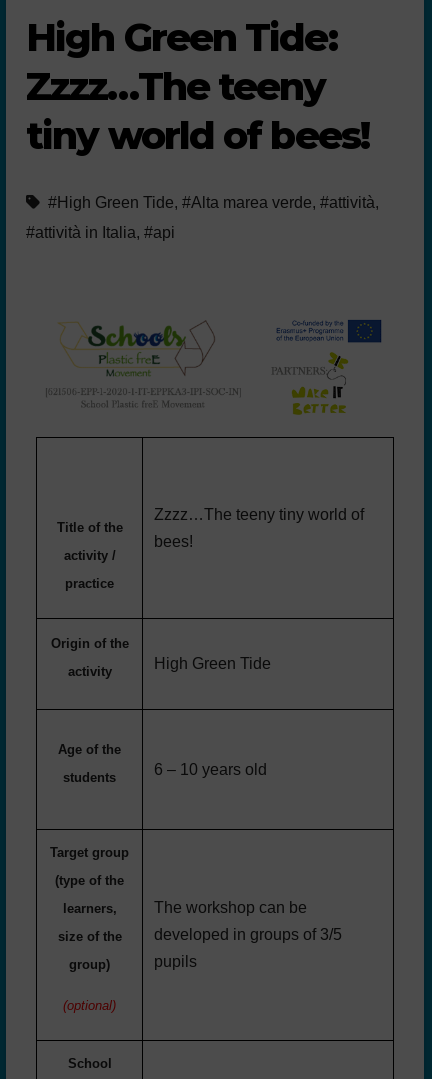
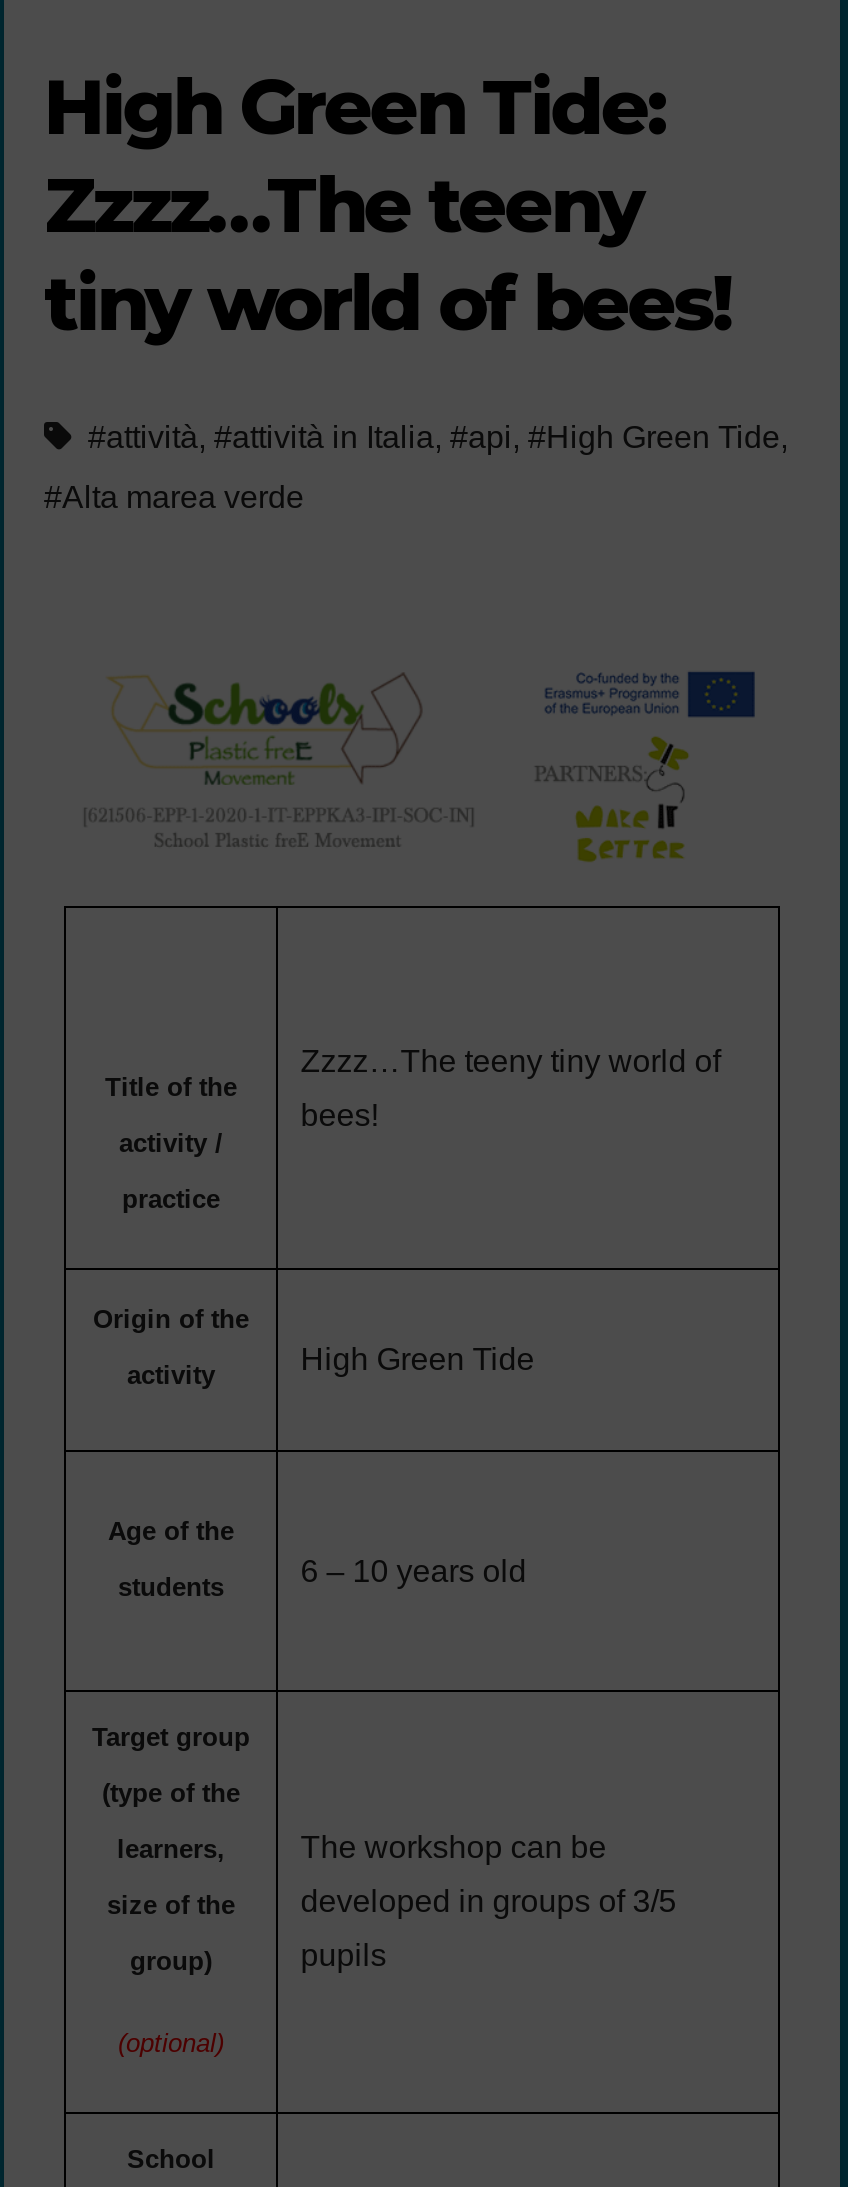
[48,194,379,211] #High Green Tide, #Alta marea verde, #attività, -> [88,421,788,455] #attività, #attività in Italia, #api, #High Green Tide,
[26,224,175,241] #attività in Italia, #api -> [44,481,304,515] #Alta marea verde

